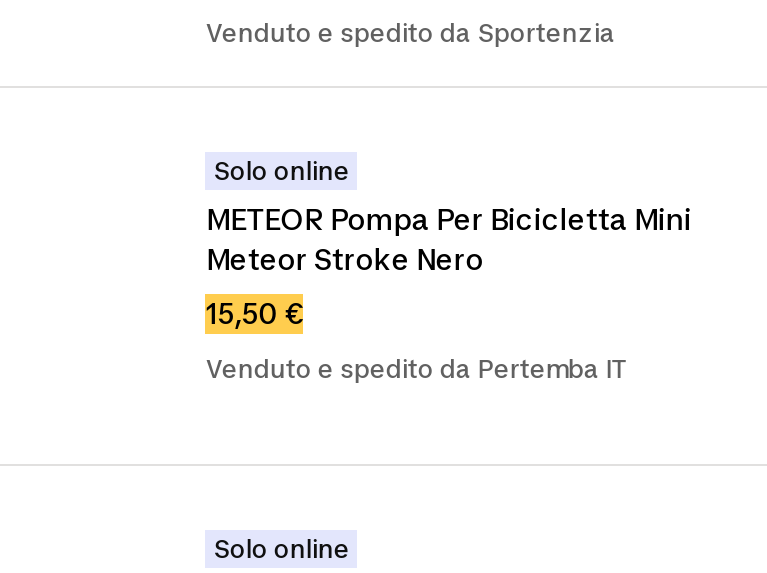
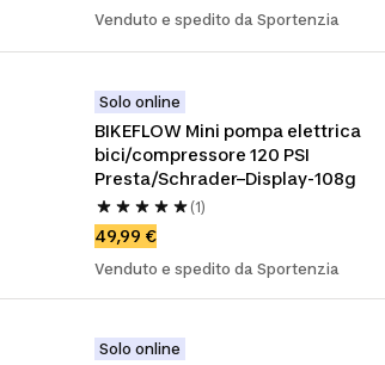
[206,202,692,384] METEOR Pompa Per Bicicletta Mini | Meteor Stroke Nero | 15,50 € | Venduto e spedito da Pertemba IT -> [95,120,361,278] BIKEFLOW Mini pompa elettrica | bici/compressore 120 PSI | Presta/Schrader–Display-108g | (1) | 49,99 € | Venduto e spedito da Sportenzia

